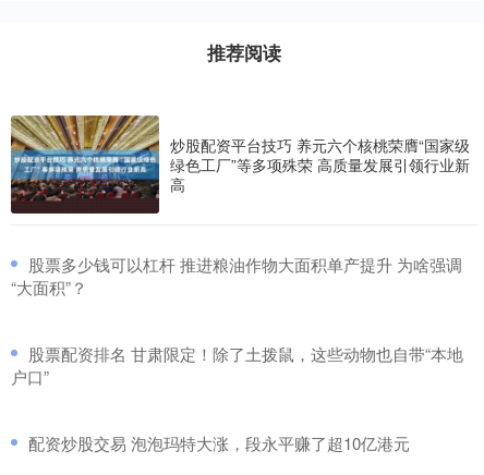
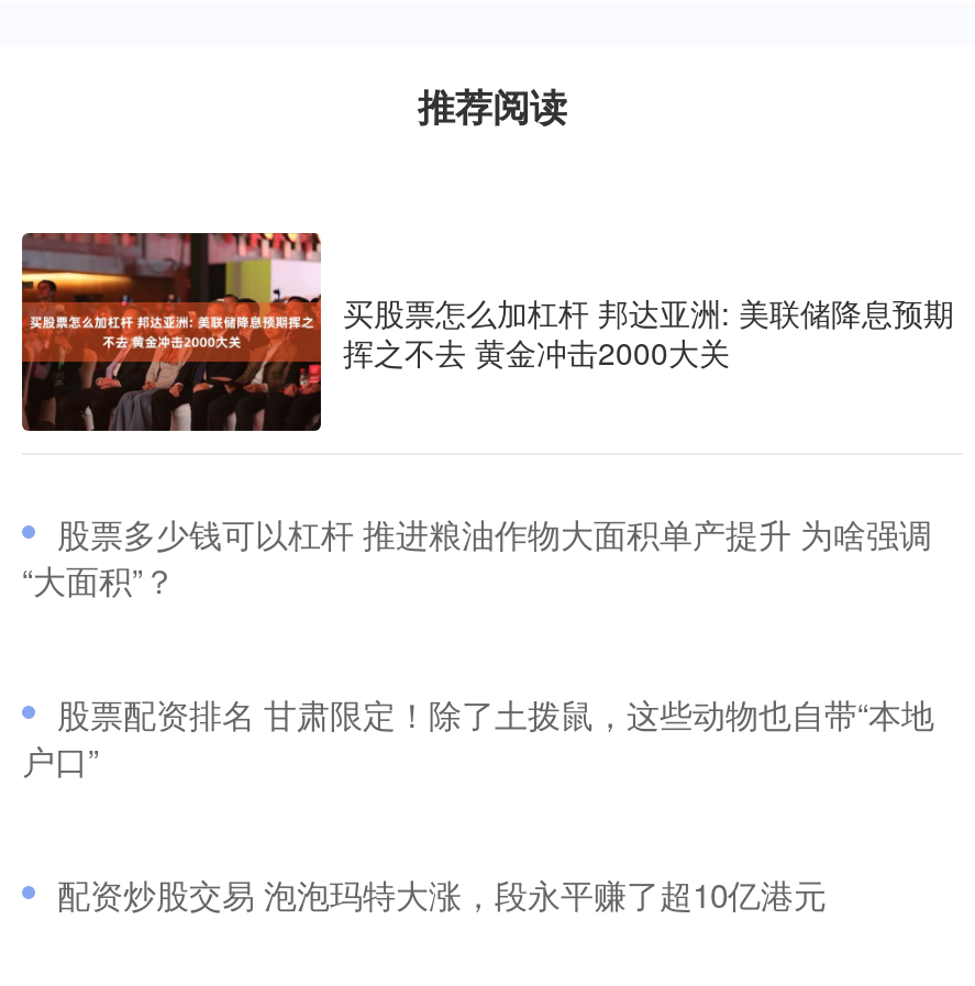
[10,114,470,214] [image] | 炒股配资平台技巧 养元六个核桃荣膺“国家级 | 绿色工厂”等多项殊荣 高质量发展引领行业新 | 高 -> [20,231,954,431] [image] | 买股票怎么加杠杆 邦达亚洲: 美联储降息预期 | 挥之不去 黄金冲击2000大关

